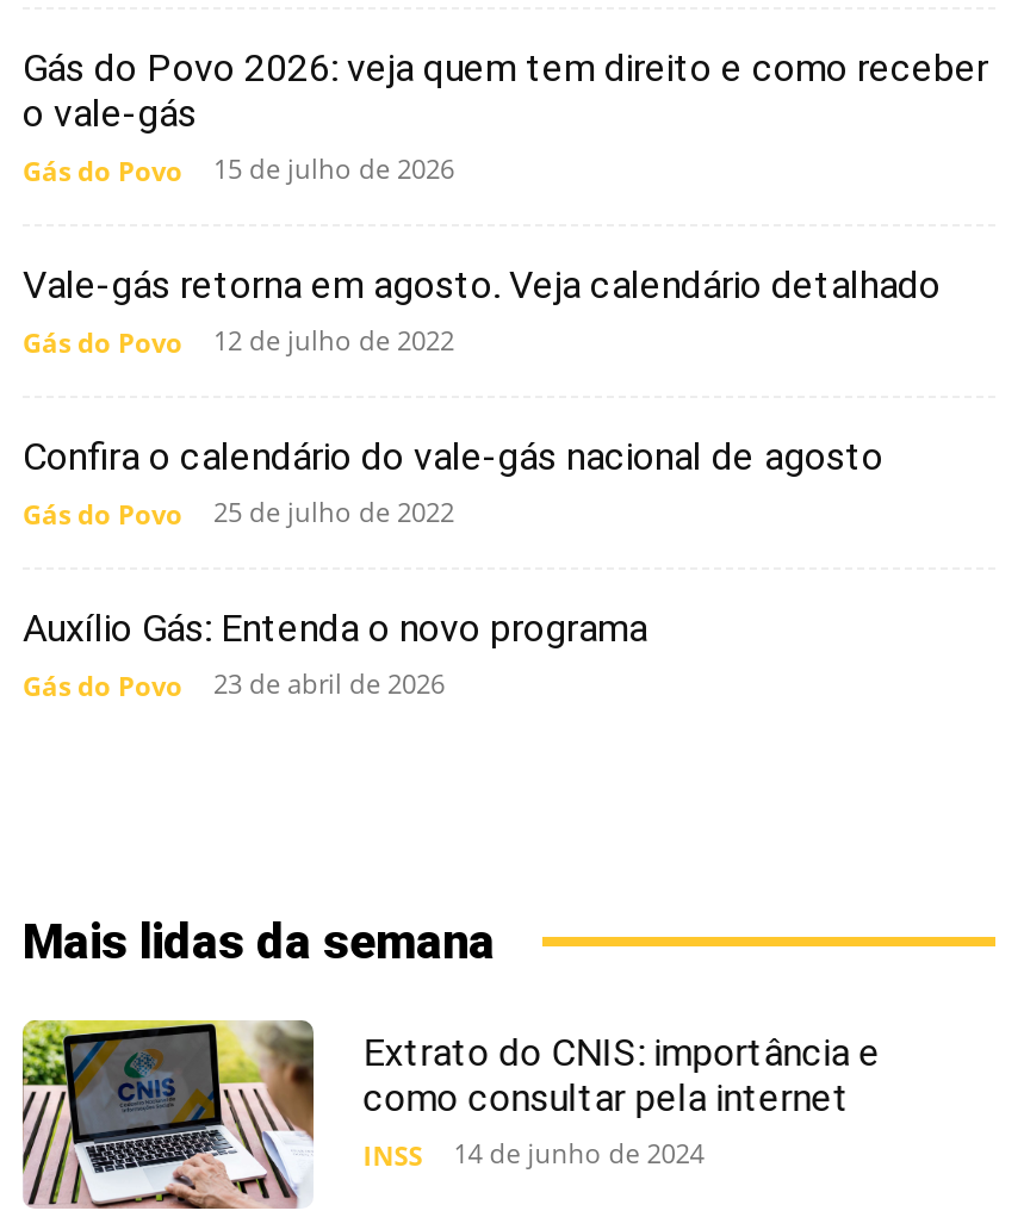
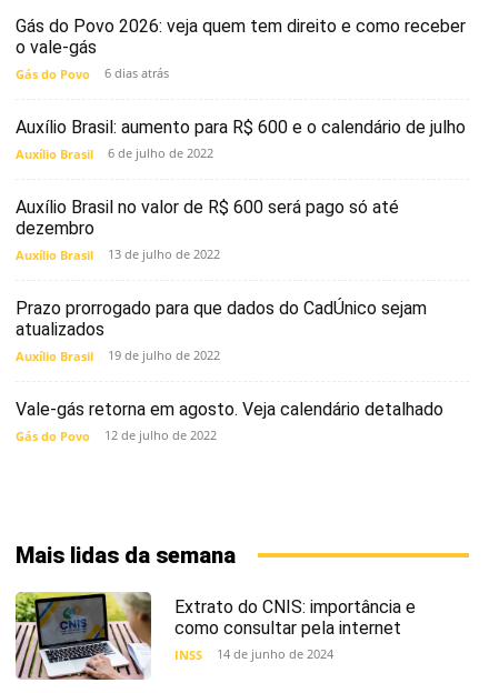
[213,149,454,185] 15 de julho de 2026 -> [16,64,466,364] 6 dias atrás | Auxílio Brasil: aumento para R$ 600 e o calendário de julho | Auxílio Brasil | 6 de julho de 2022 | Auxílio Brasil no valor de R$ 600 será pago só até | dezembro | Auxílio Brasil | 13 de julho de 2022 | Prazo prorrogado para que dados do CadÚnico sejam | atualizados | Auxílio Brasil | 19 de julho de 2022
moved [23,261,941,359] -> [16,398,443,444]: Vale-gás retorna em agosto. Veja calendário detalhado | Gás do Povo | 12 de julho de 2022
[23,433,883,702] Confira o calendário do vale-gás nacional de agosto | Gás do Povo | 25 de julho de 2022 | Auxílio Gás: Entenda o novo programa | Gás do Povo | 23 de abril de 2026 -> none

